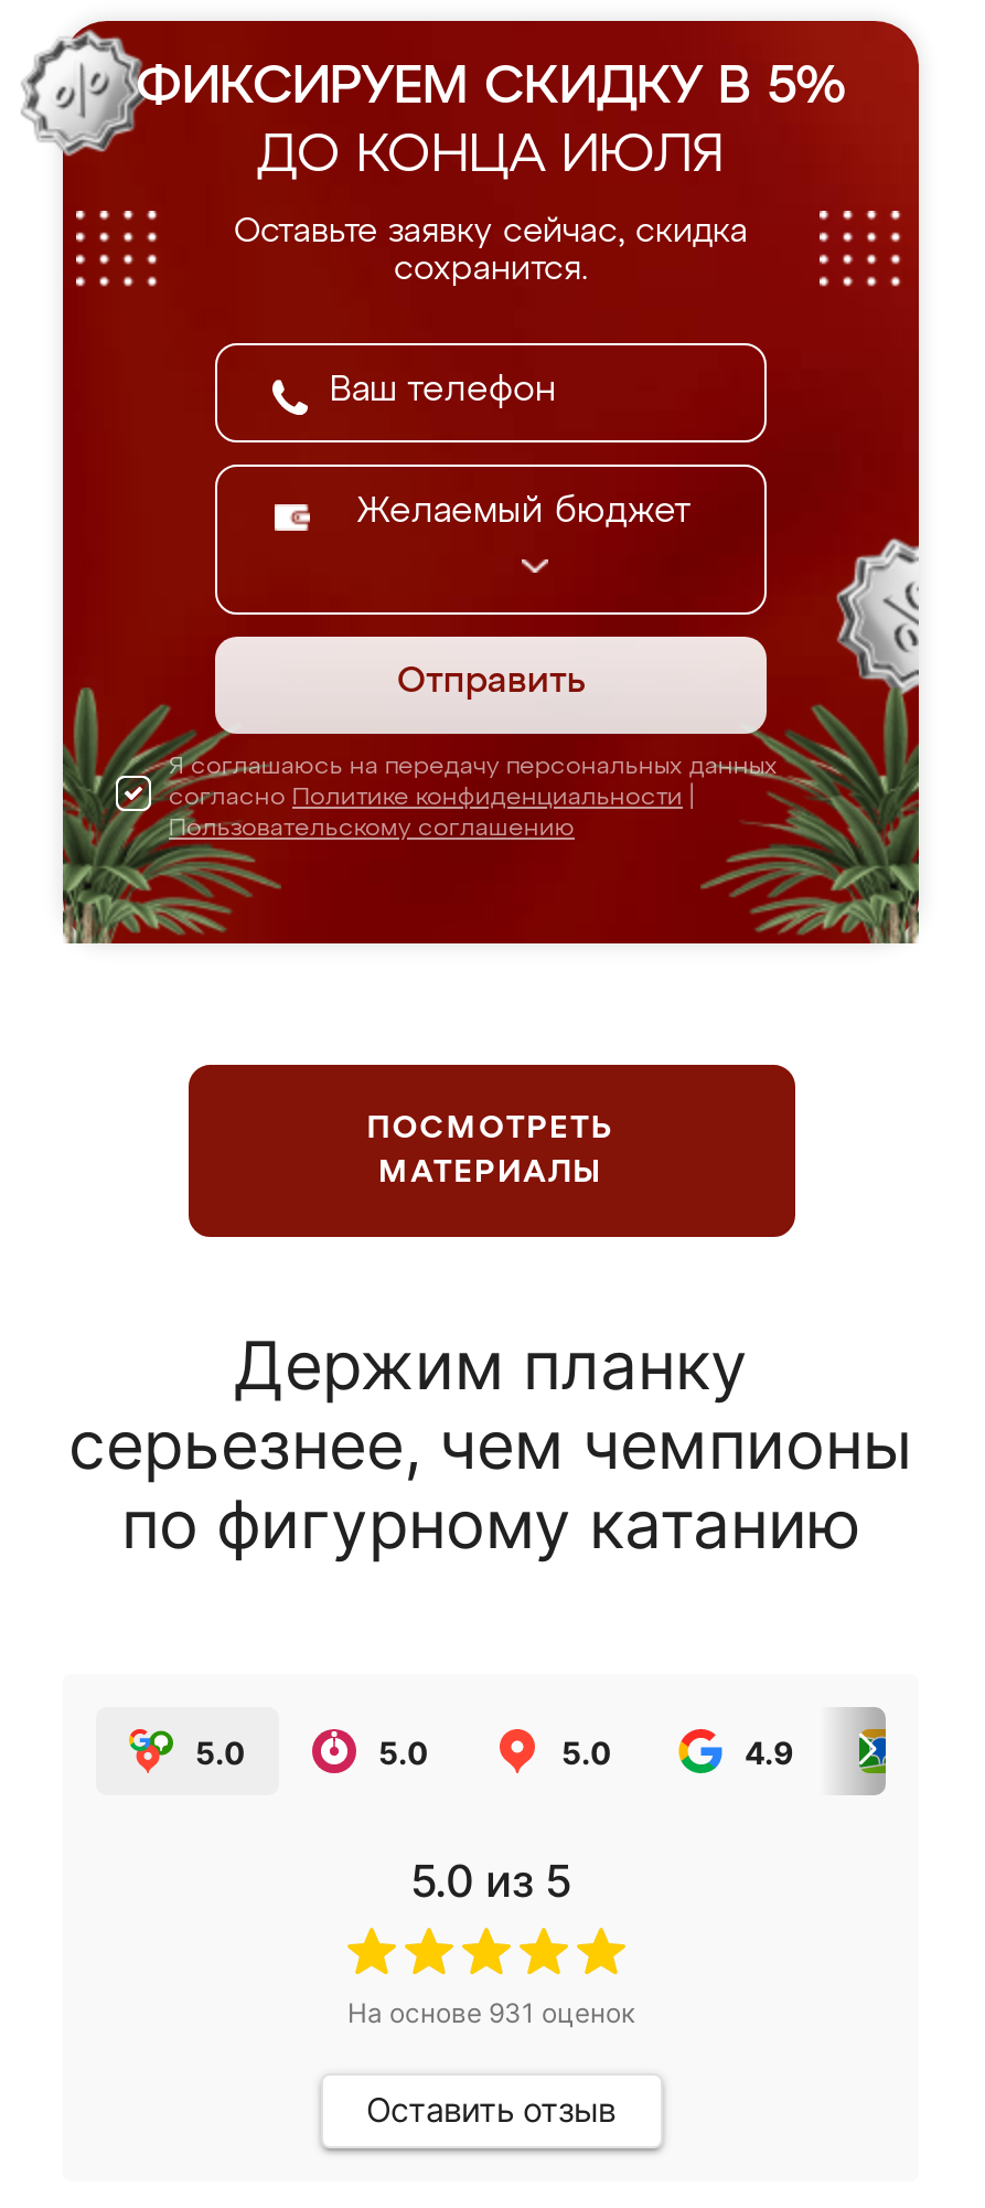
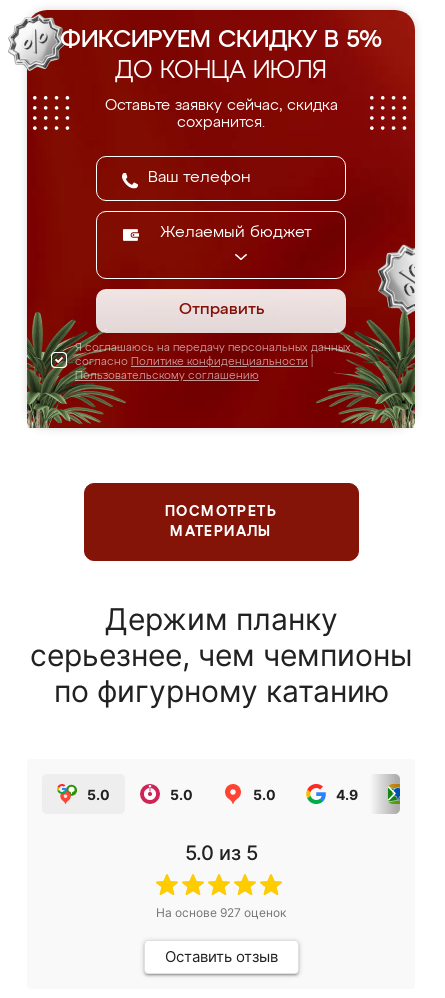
[347,1996,634,2029] На основе 931 оценок -> [156,905,286,920] На основе 927 оценок

